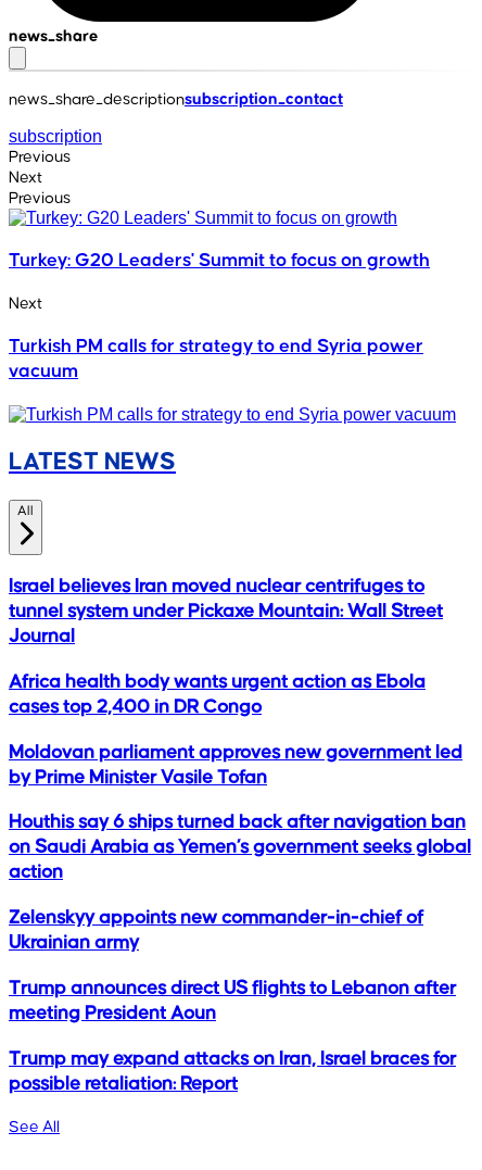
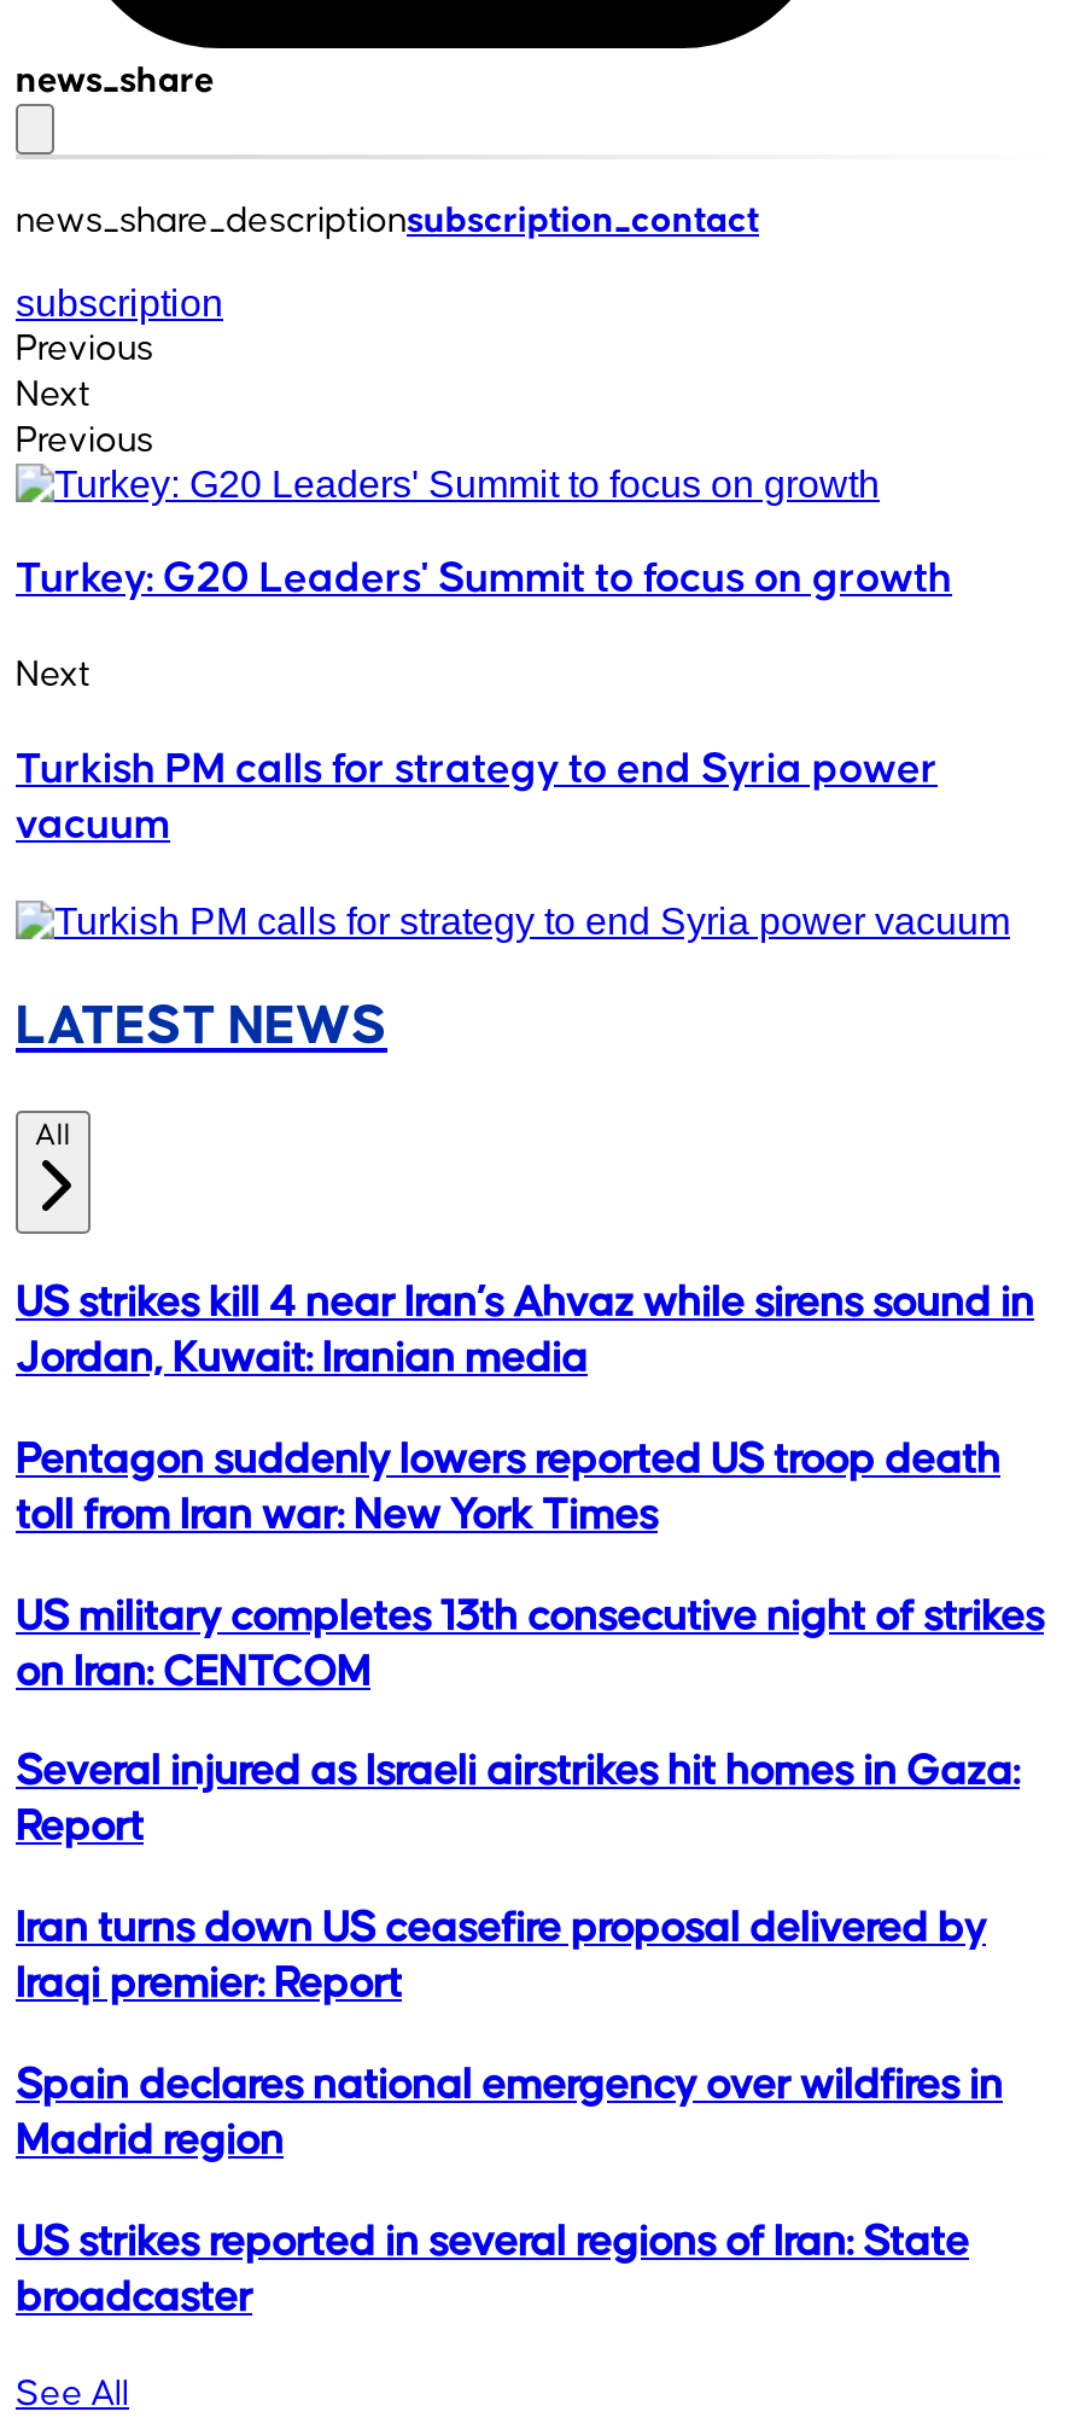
[9,577,443,647] Israel believes Iran moved nuclear centrifuges to | tunnel system under Pickaxe Mountain: Wall Street | Journal -> [16,1283,1034,1382] US strikes kill 4 near Iran’s Ahvaz while sirens sound in | Jordan, Kuwait: Iranian media
[9,672,426,717] Africa health body wants urgent action as Ebola | cases top 2,400 in DR Congo -> [16,1439,1000,1538] Pentagon suddenly lowers reported US troop death | toll from Iran war: New York Times
[9,743,462,787] Moldovan parliament approves new government led | by Prime Minister Vasile Tofan -> [16,1595,1044,1694] US military completes 13th consecutive night of strikes | on Iran: CENTCOM
[9,813,471,883] Houthis say 6 ships turned back after navigation ban | on Saudi Arabia as Yemen’s government seeks global | action -> [16,1751,1020,1850] Several injured as Israeli airstrikes hit homes in Gaza: | Report
[9,908,423,953] Zelenskyy appoints new commander-in-chief of | Ukrainian army -> [16,1908,986,2007] Iran turns down US ceasefire proposal delivered by | Iraqi premier: Report
[9,979,456,1023] Trump announces direct US flights to Lebanon after | meeting President Aoun -> [16,2064,1003,2163] Spain declares national emergency over wildfires in | Madrid region
[9,1049,456,1093] Trump may expand attacks on Iran, Israel braces for | possible retaliation: Report -> [16,2220,969,2319] US strikes reported in several regions of Iran: State | broadcaster

